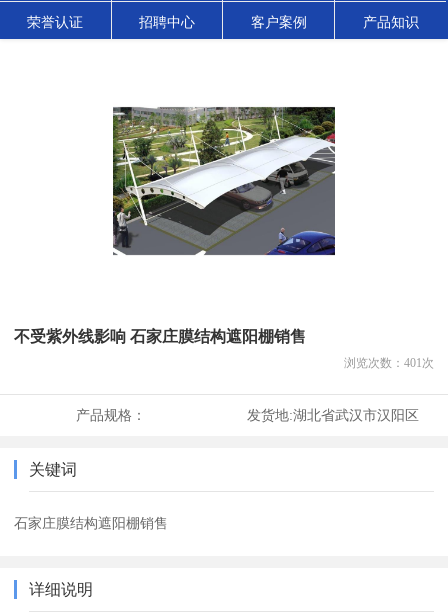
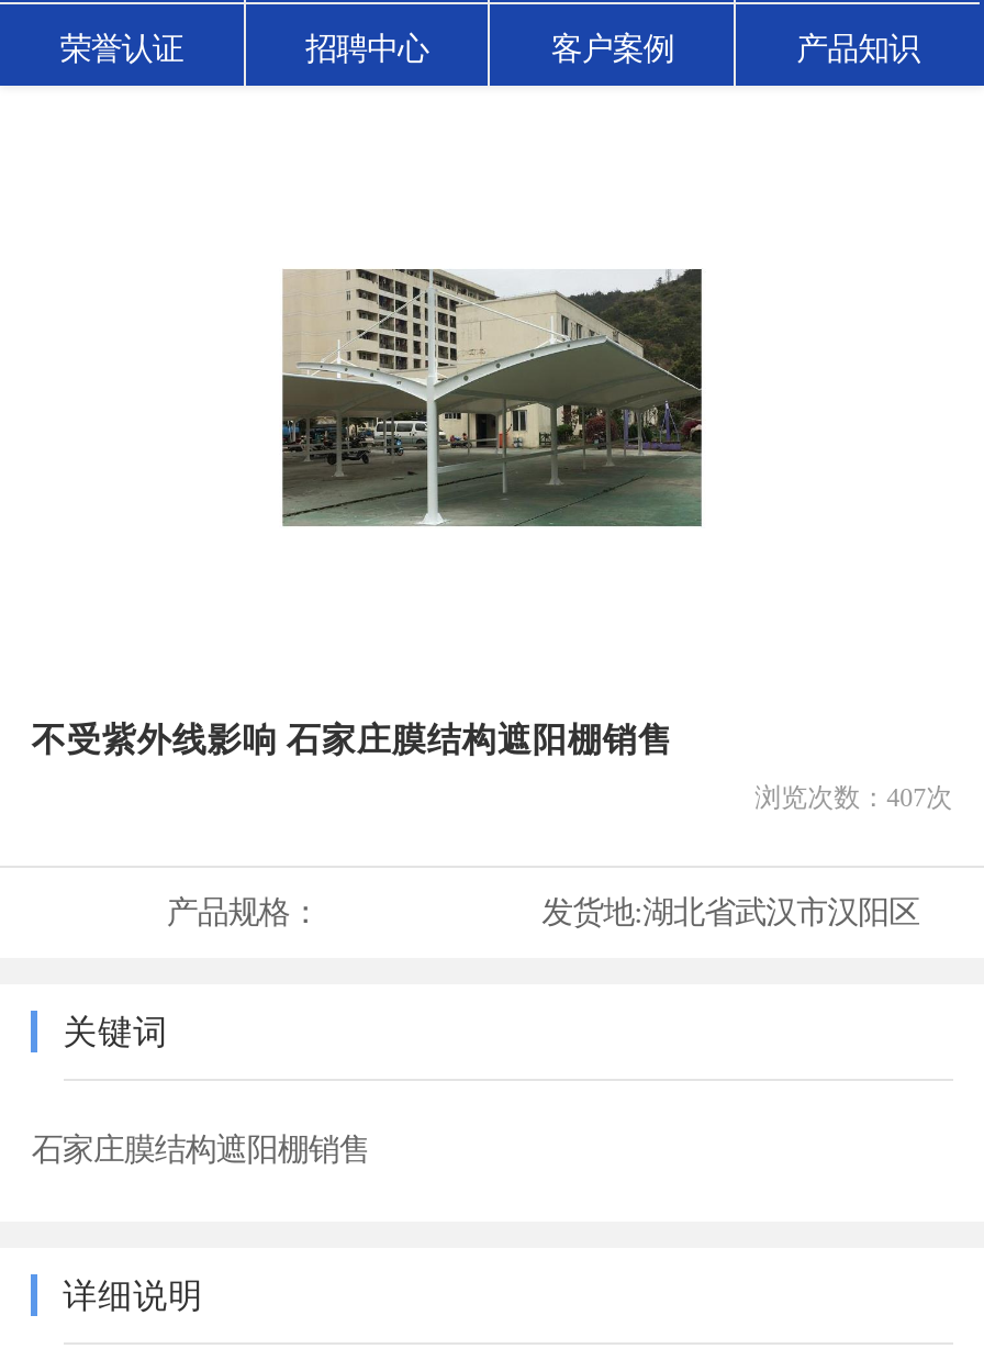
[112,106,336,256] [image] -> [248,235,736,560] [image]
[344,356,434,370] 浏览次数：401次 -> [755,782,953,813] 浏览次数：407次

